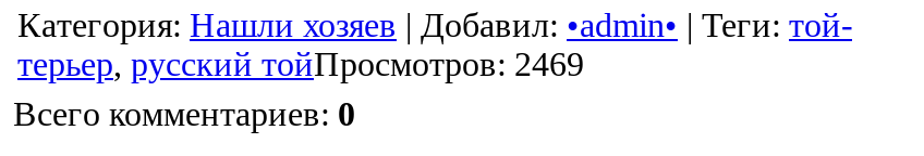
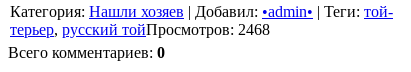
[17,45,584,82] терьер,русский тойПросмотров: 2469 -> [10,21,270,38] терьер,русский тойПросмотров: 2468

